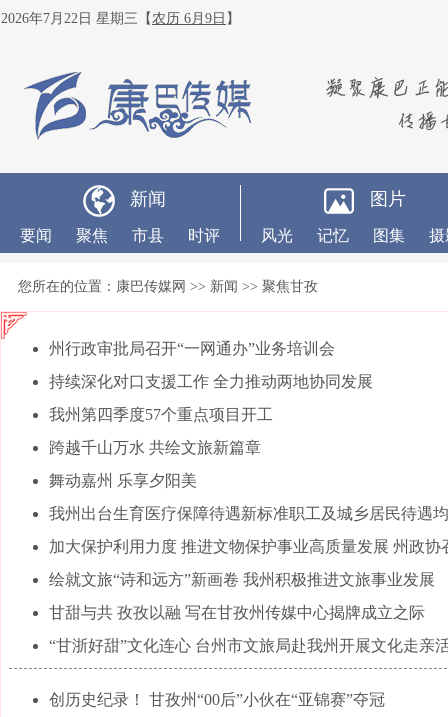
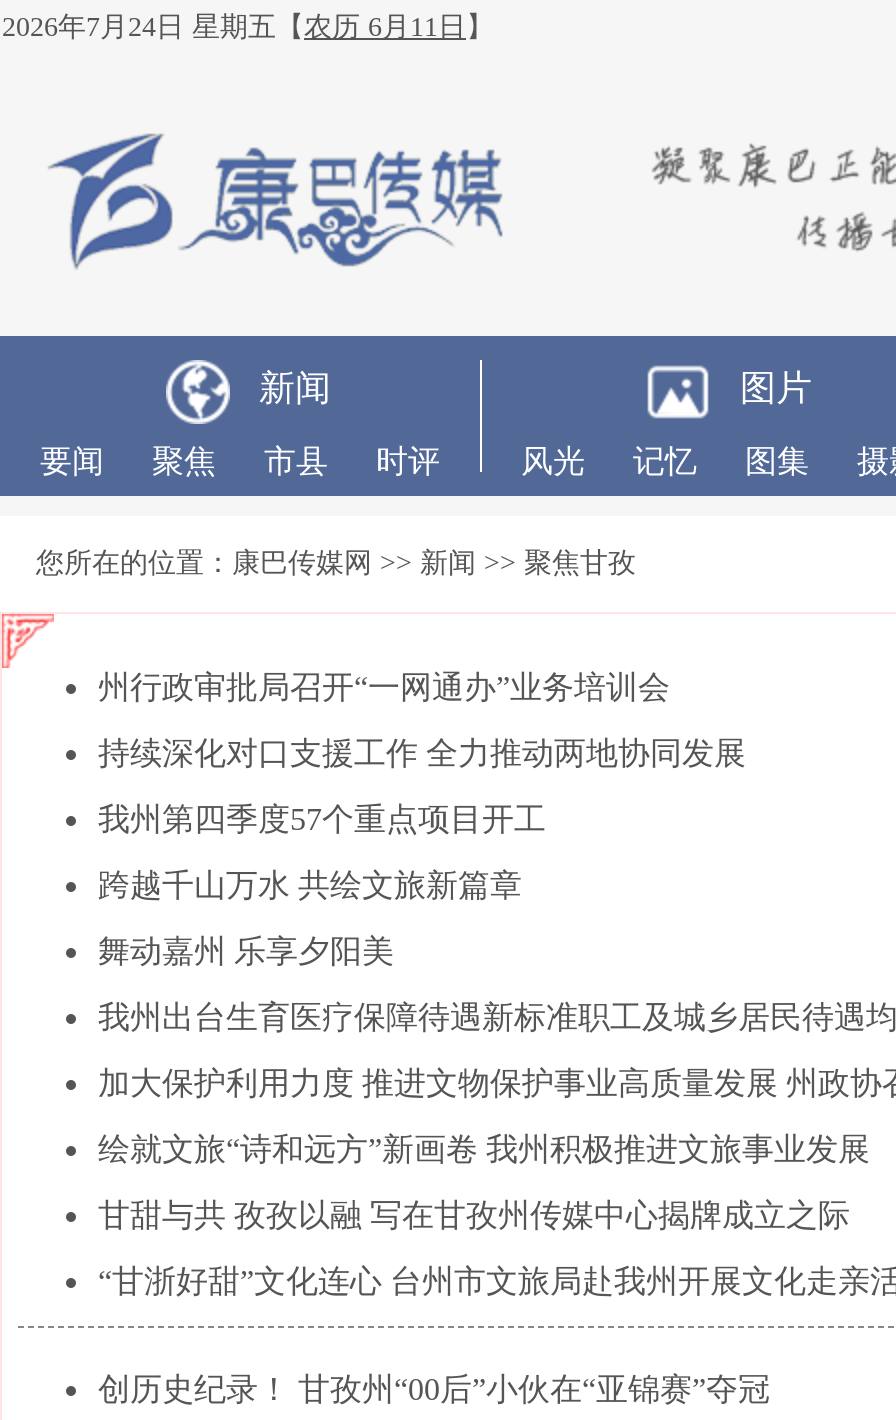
[1,11,240,26] 2026年7月22日 星期三【农历 6月9日】 -> [2,12,494,42] 2026年7月24日 星期五【农历 6月11日】

